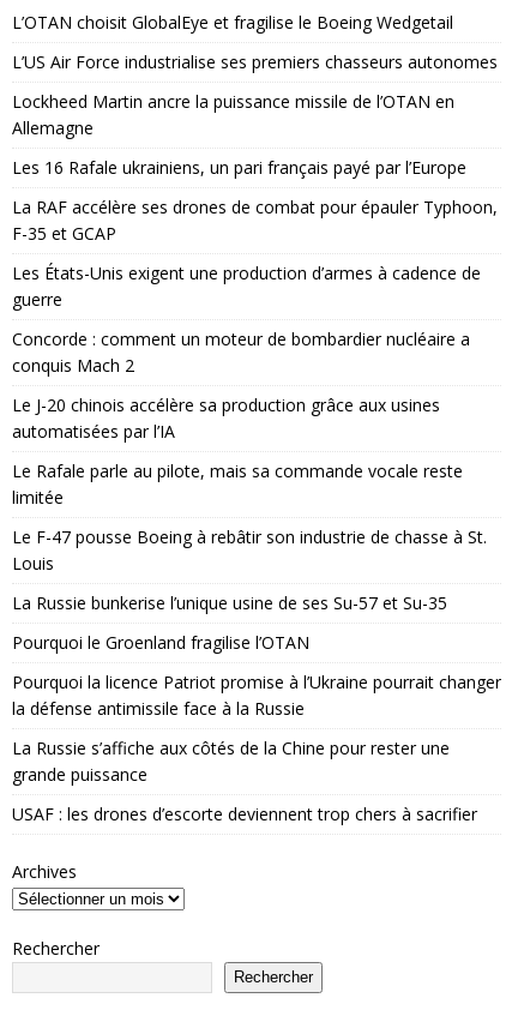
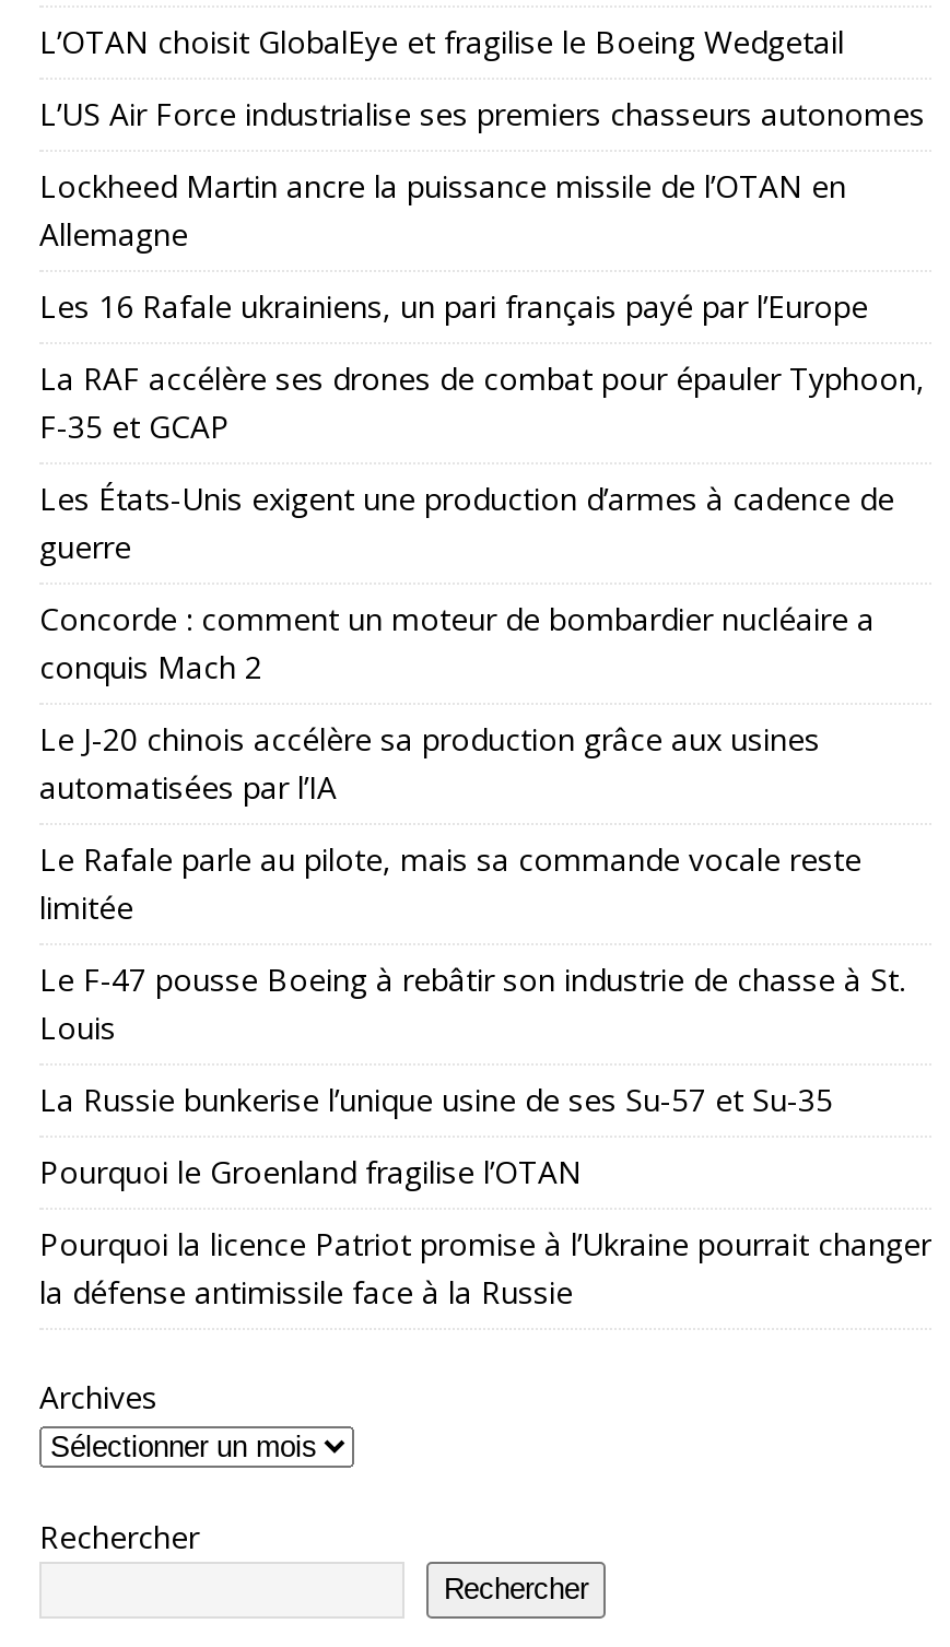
[12,736,477,825] La Russie s’affiche aux côtés de la Chine pour rester une | grande puissance | USAF : les drones d’escorte deviennent trop chers à sacrifier -> none

